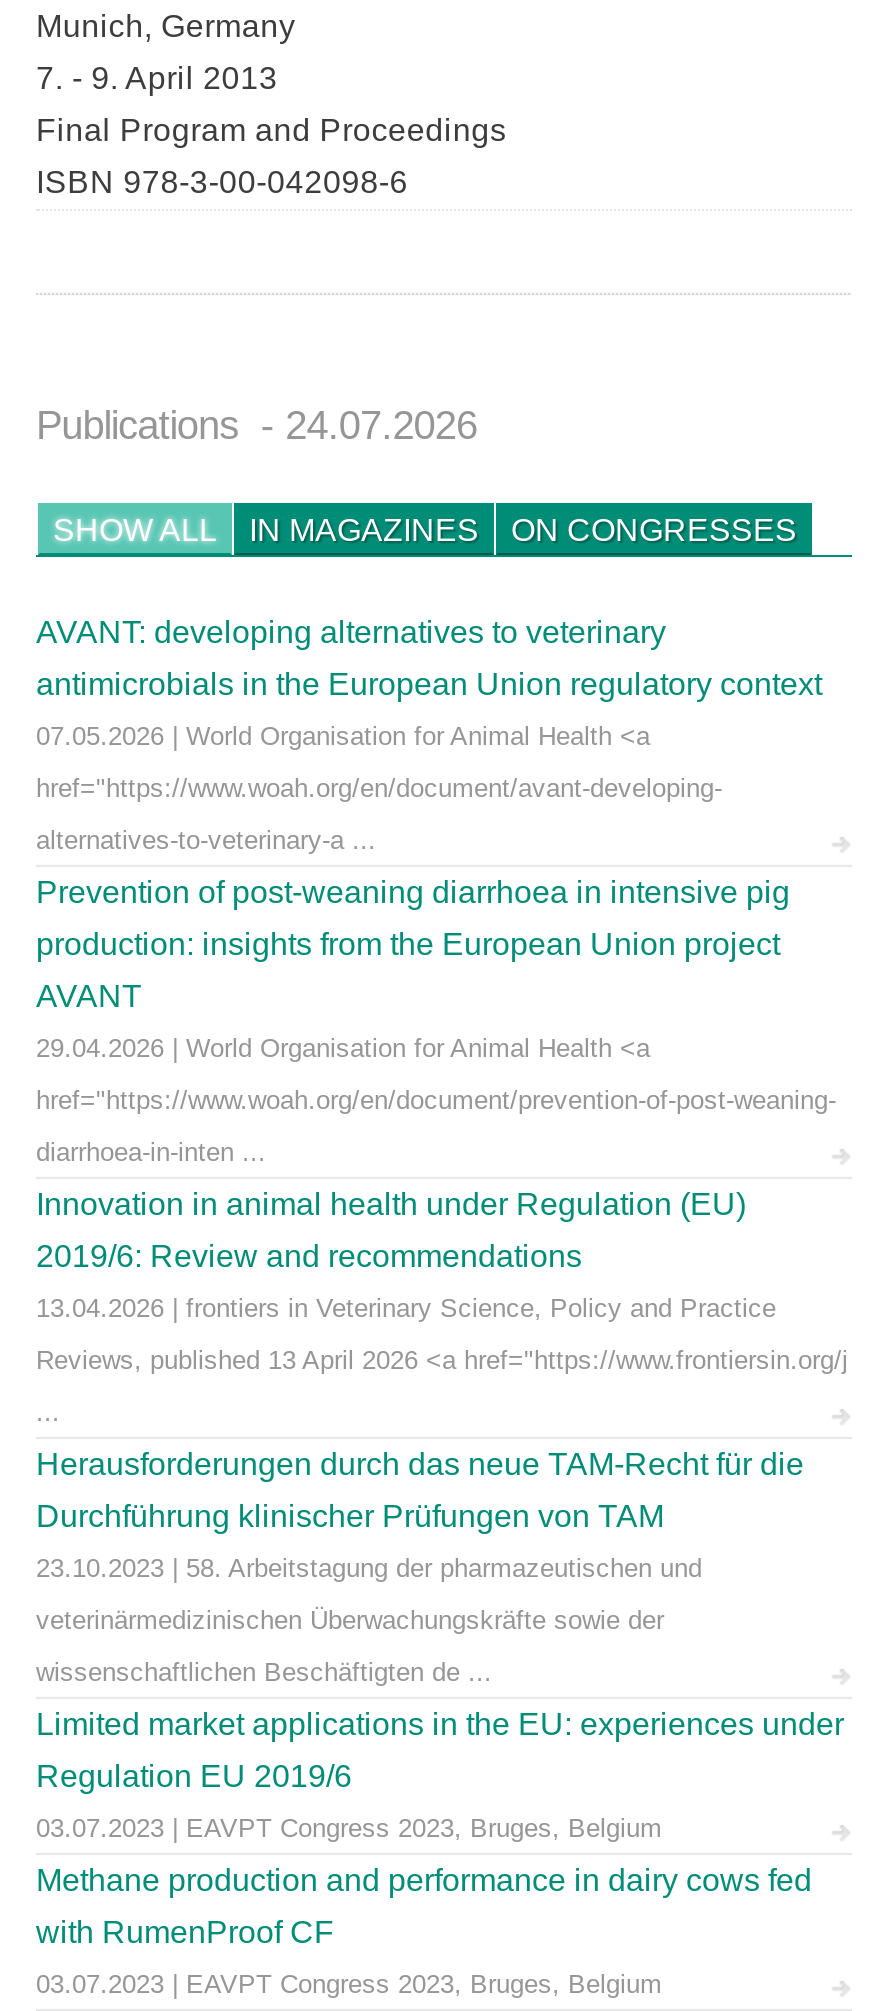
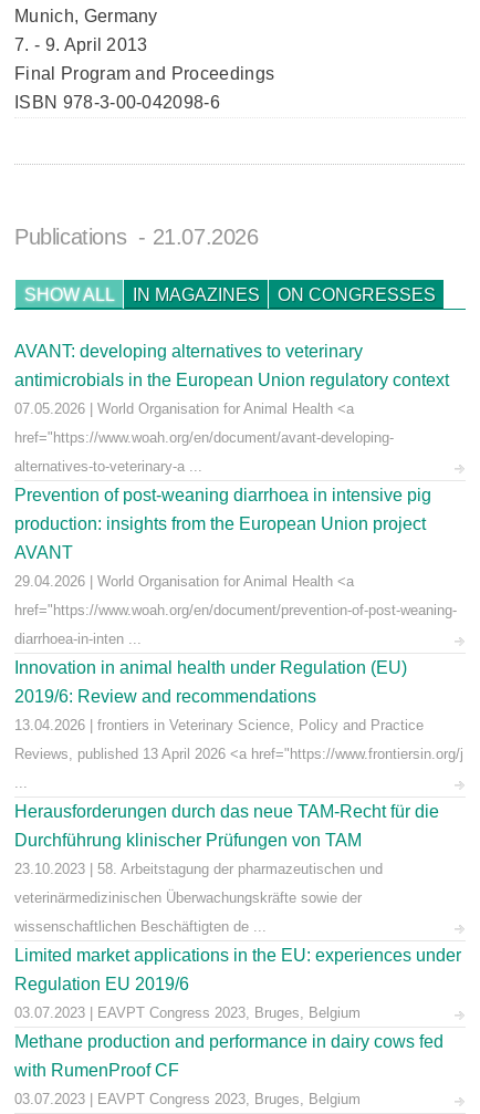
[36,403,477,447] Publications - 24.07.2026 -> [14,225,258,249] Publications - 21.07.2026

